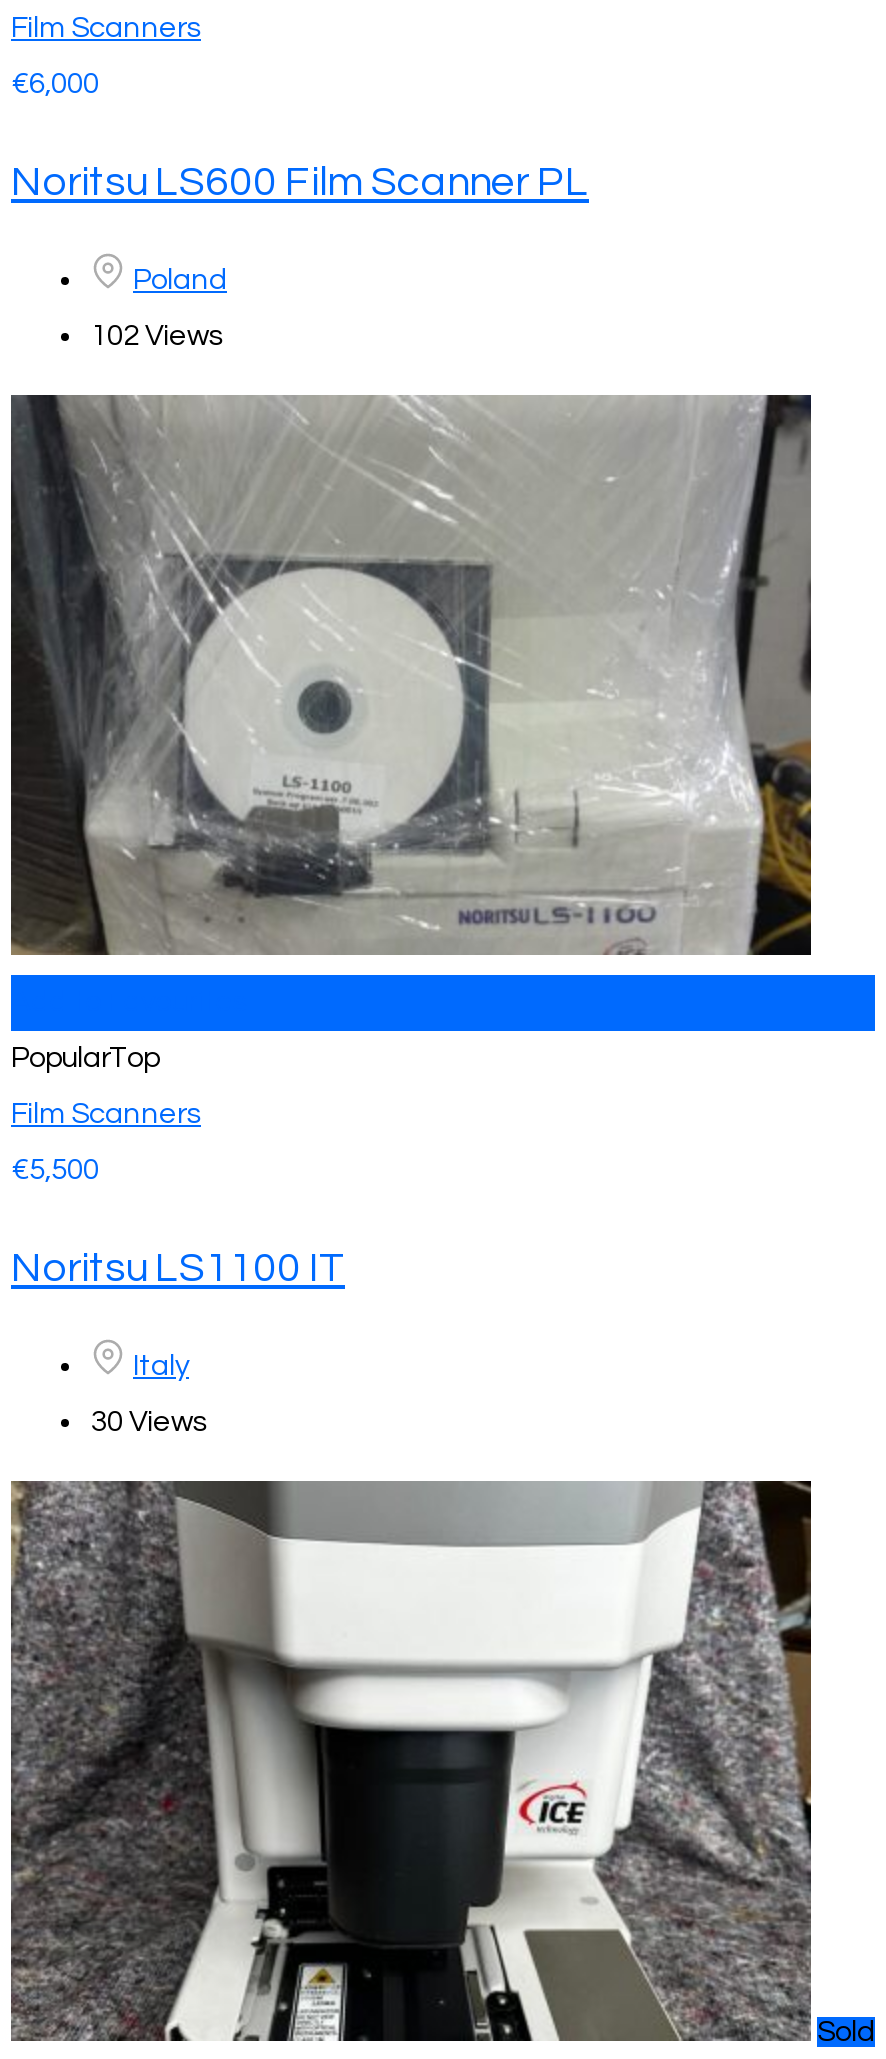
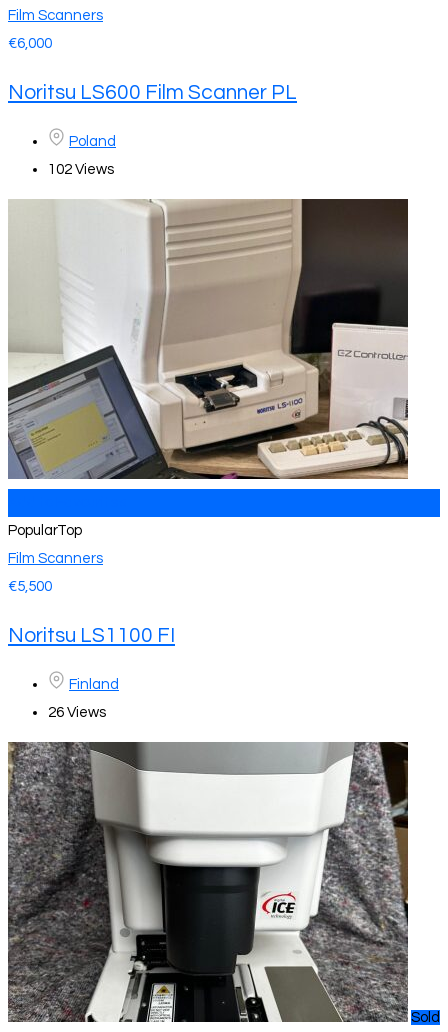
[9,393,813,957] [image] -> [7,199,409,480] [image]
[11,1246,345,1288] Noritsu LS1100 IT -> [8,625,175,646] Noritsu LS1100 FI
[133,1350,189,1380] Italy -> [69,677,119,692] Finland
[91,1406,207,1436] 30 Views -> [48,705,106,720] 26 Views

